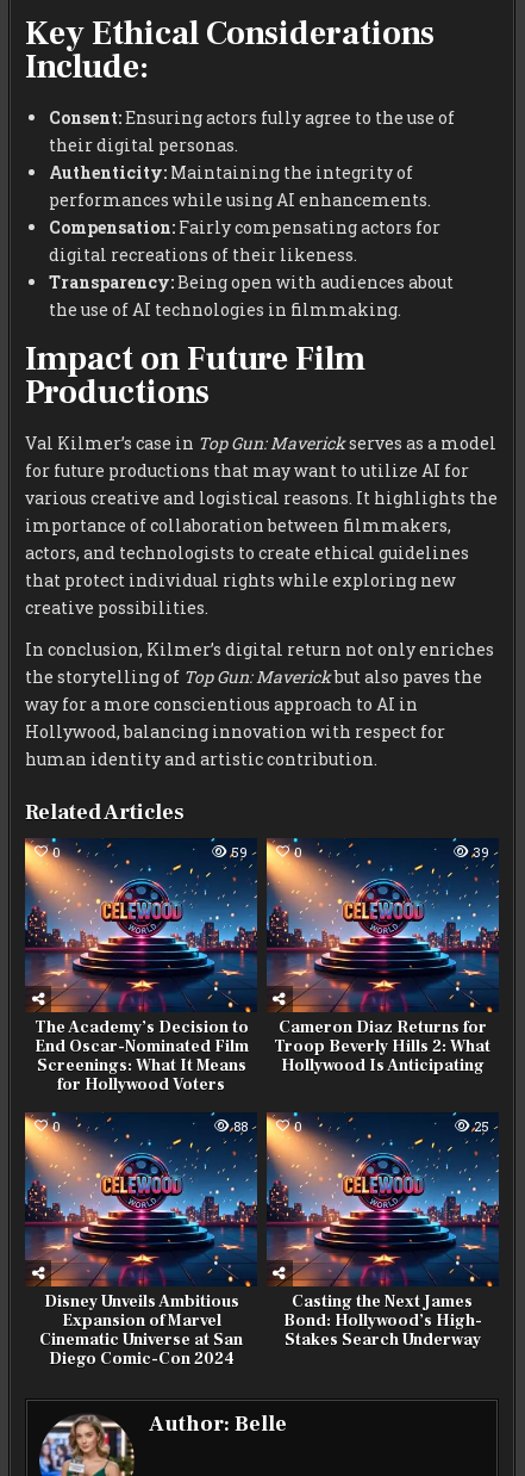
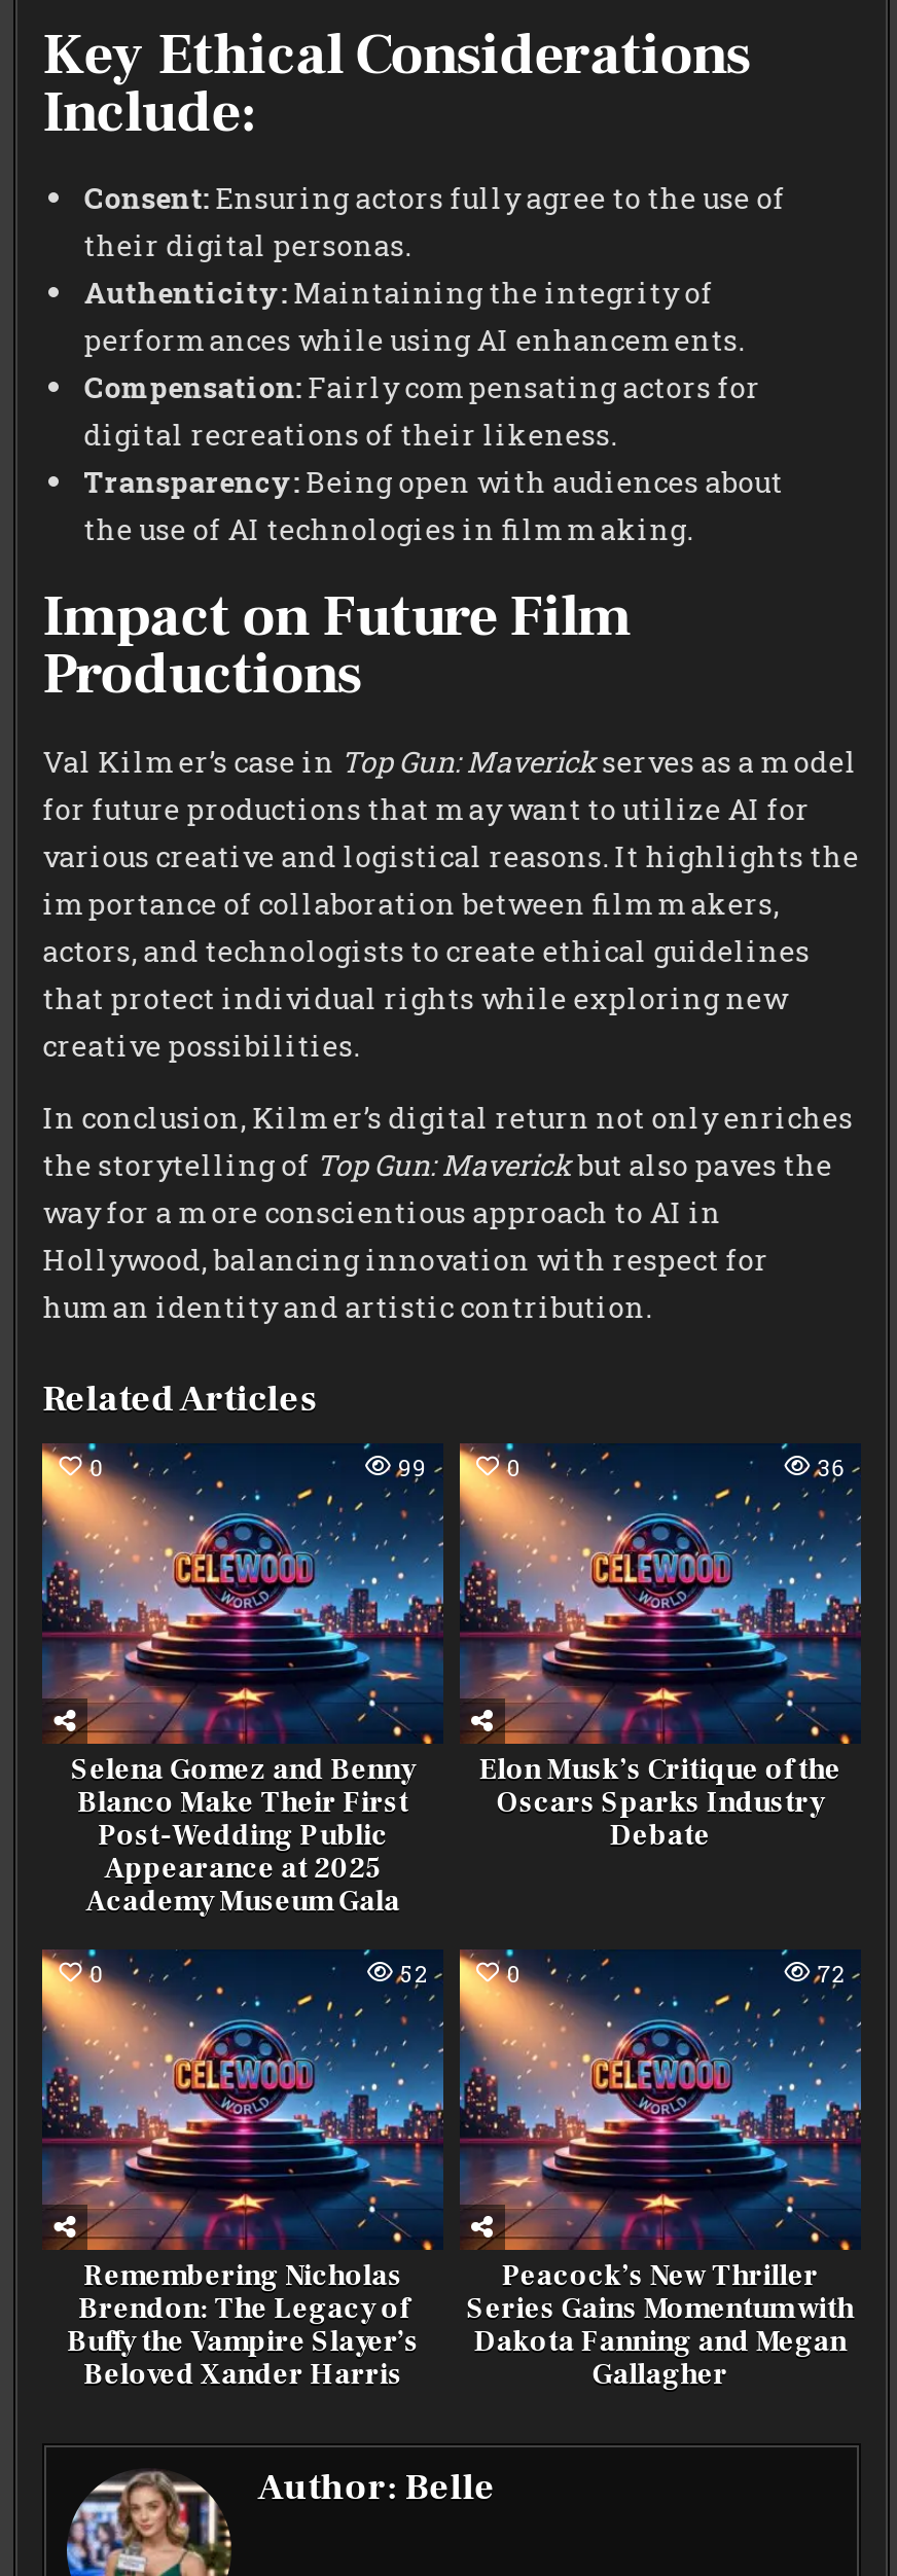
[231,843,248,861] 59 -> [398,1451,427,1482] 99
[472,843,489,861] 39 -> [817,1451,844,1482] 36
[34,1017,248,1096] The Academy’s Decision to | End Oscar-Nominated Film | Screenings: What It Means | for Hollywood Voters -> [71,1752,415,1920] Selena Gomez and Benny | Blanco Make Their First | Post-Wedding Public | Appearance at 2025 | Academy Museum Gala
[274,1017,491,1077] Cameron Diaz Returns for | Troop Beverly Hills 2: What | Hollywood Is Anticipating -> [479,1752,841,1855] Elon Musk’s Critique of the | Oscars Sparks Industry | Debate
[233,1118,248,1135] 88 -> [400,1958,427,1988] 52
[474,1118,489,1135] 25 -> [817,1958,844,1988] 72
[39,1292,243,1370] Disney Unveils Ambitious | Expansion of Marvel | Cinematic Universe at San | Diego Comic-Con 2024 -> [67,2258,419,2394] Remembering Nicholas | Brendon: The Legacy of | Buffy the Vampire Slayer’s | Beloved Xander Harris
[283,1292,482,1351] Casting the Next James | Bond: Hollywood’s High- | Stakes Search Underway -> [467,2258,854,2394] Peacock’s New Thriller | Series Gains Momentum with | Dakota Fanning and Megan | Gallagher

